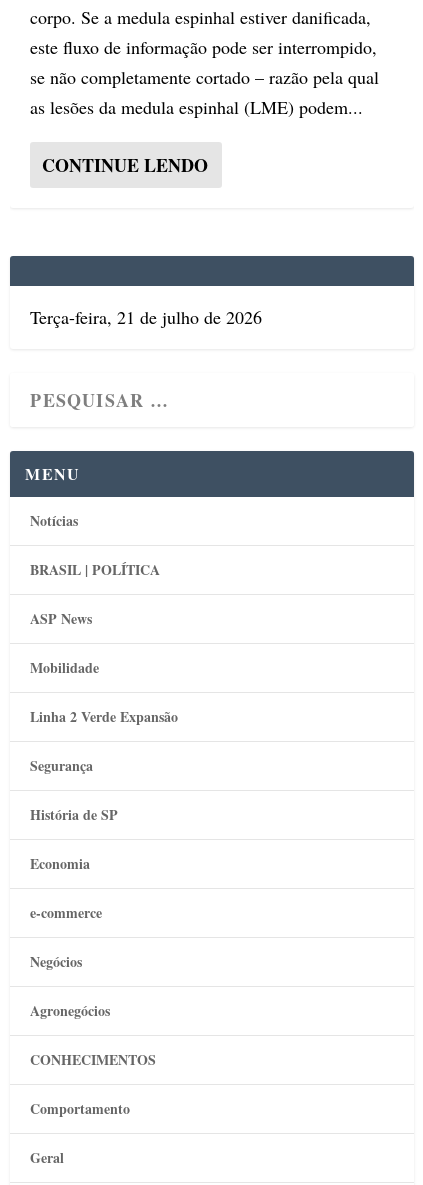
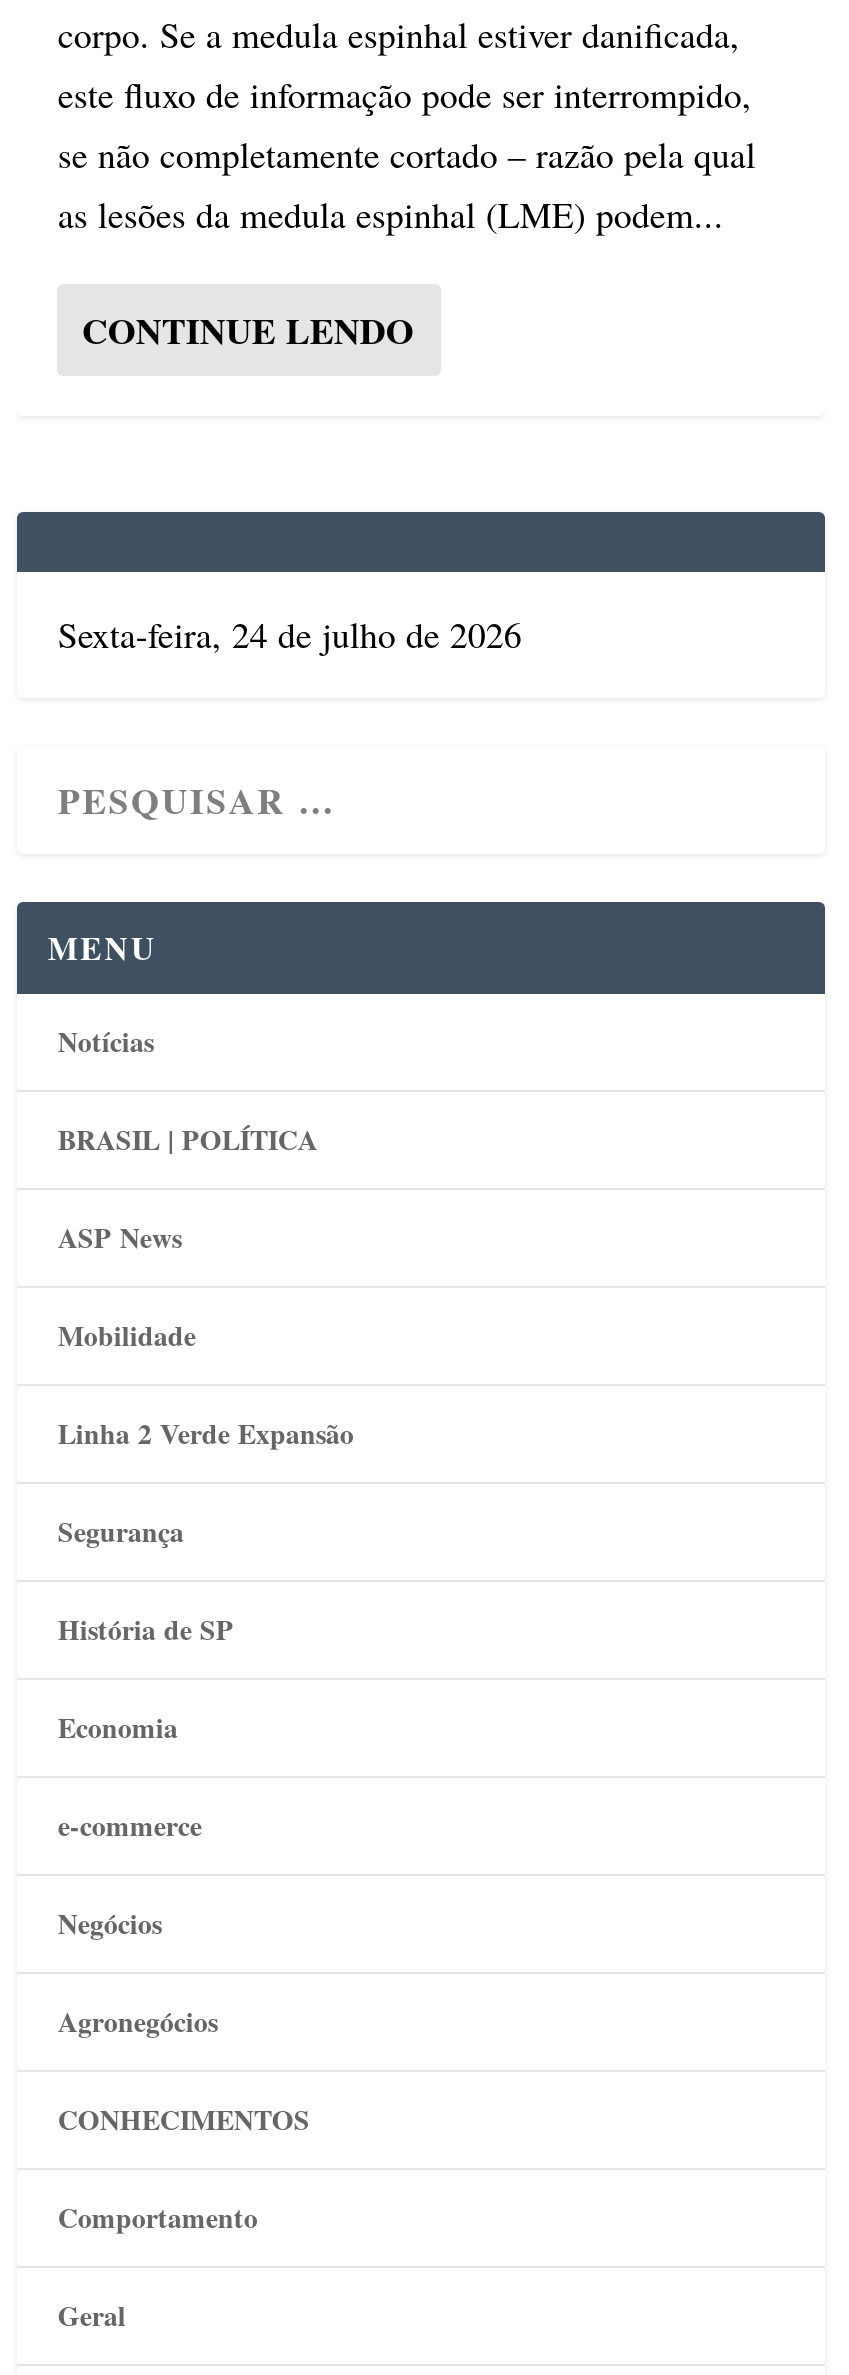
[30,305,262,329] Terça-feira, 21 de julho de 2026 -> [58,610,522,658] Sexta-feira, 24 de julho de 2026

